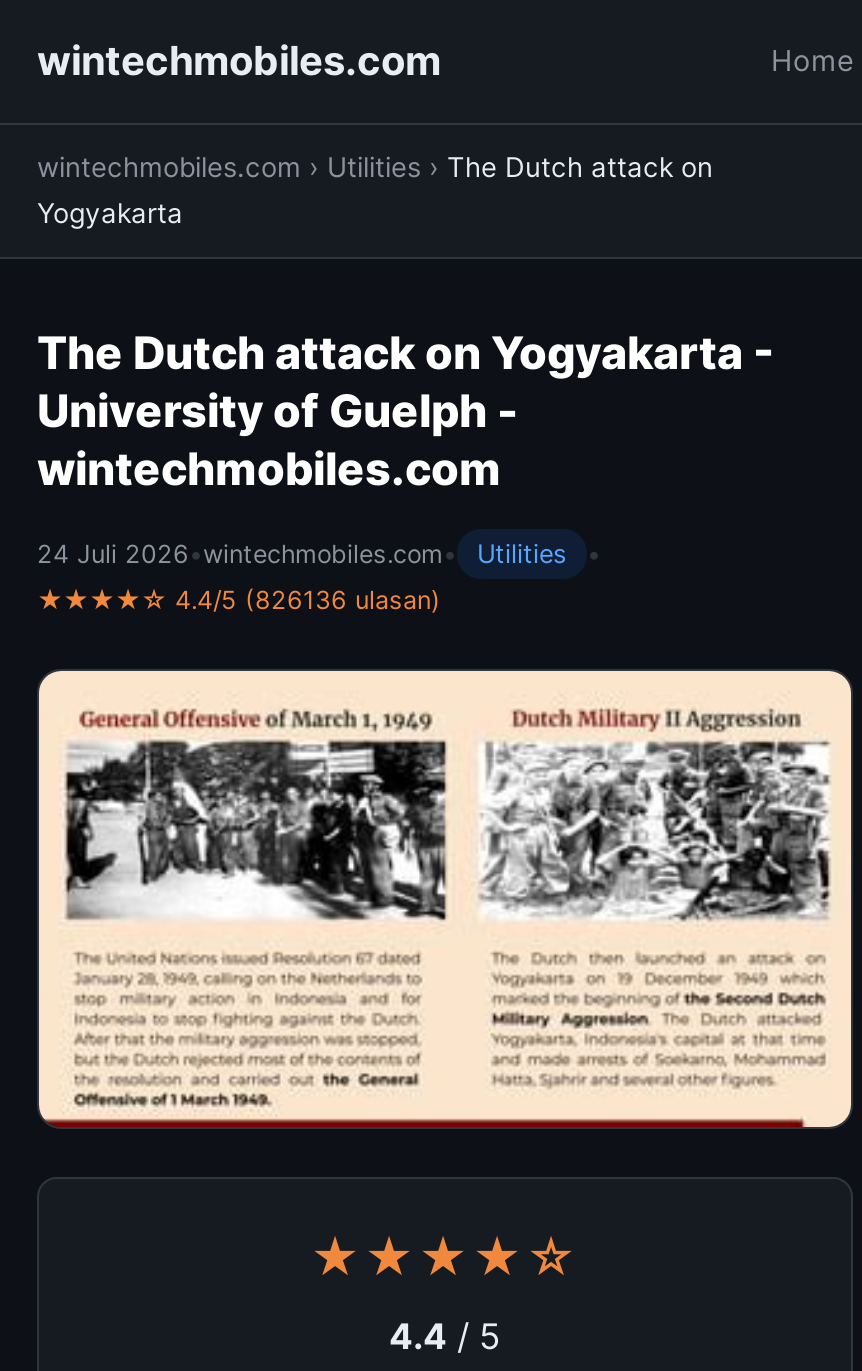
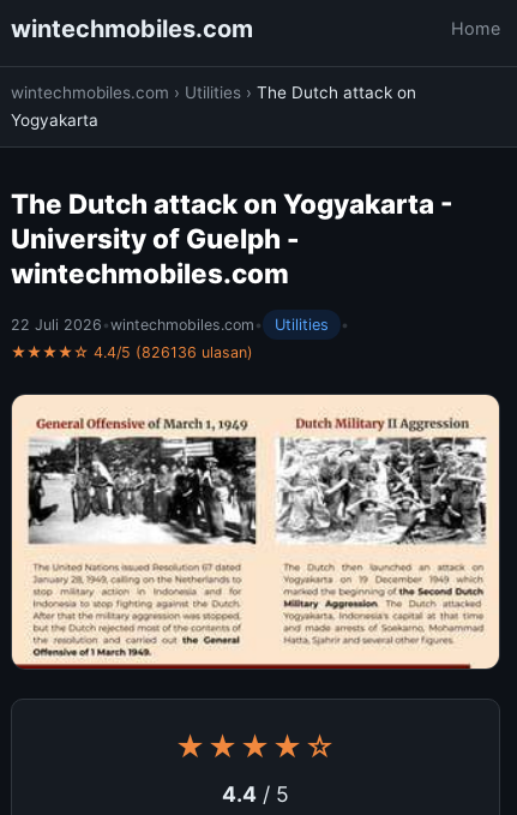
[37,539,457,569] 24 Juli 2026 • wintechmobiles.com • -> [11,316,263,334] 22 Juli 2026 • wintechmobiles.com •

